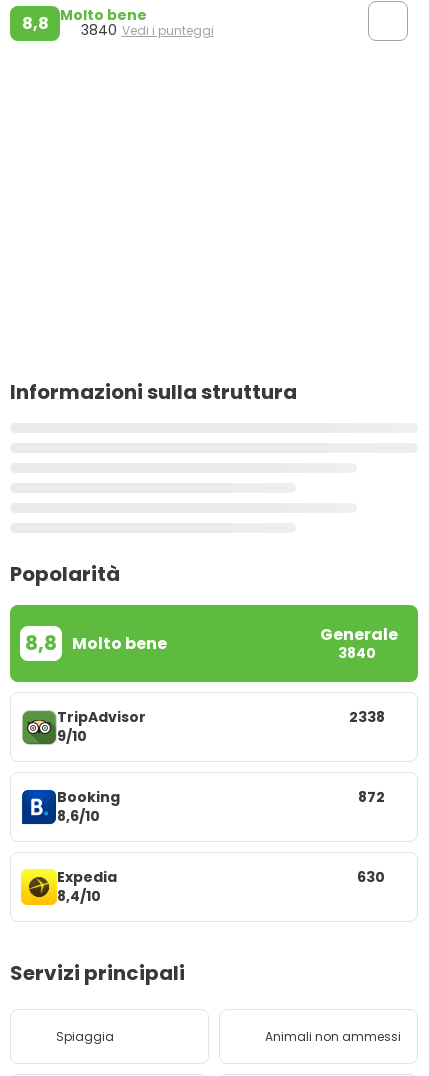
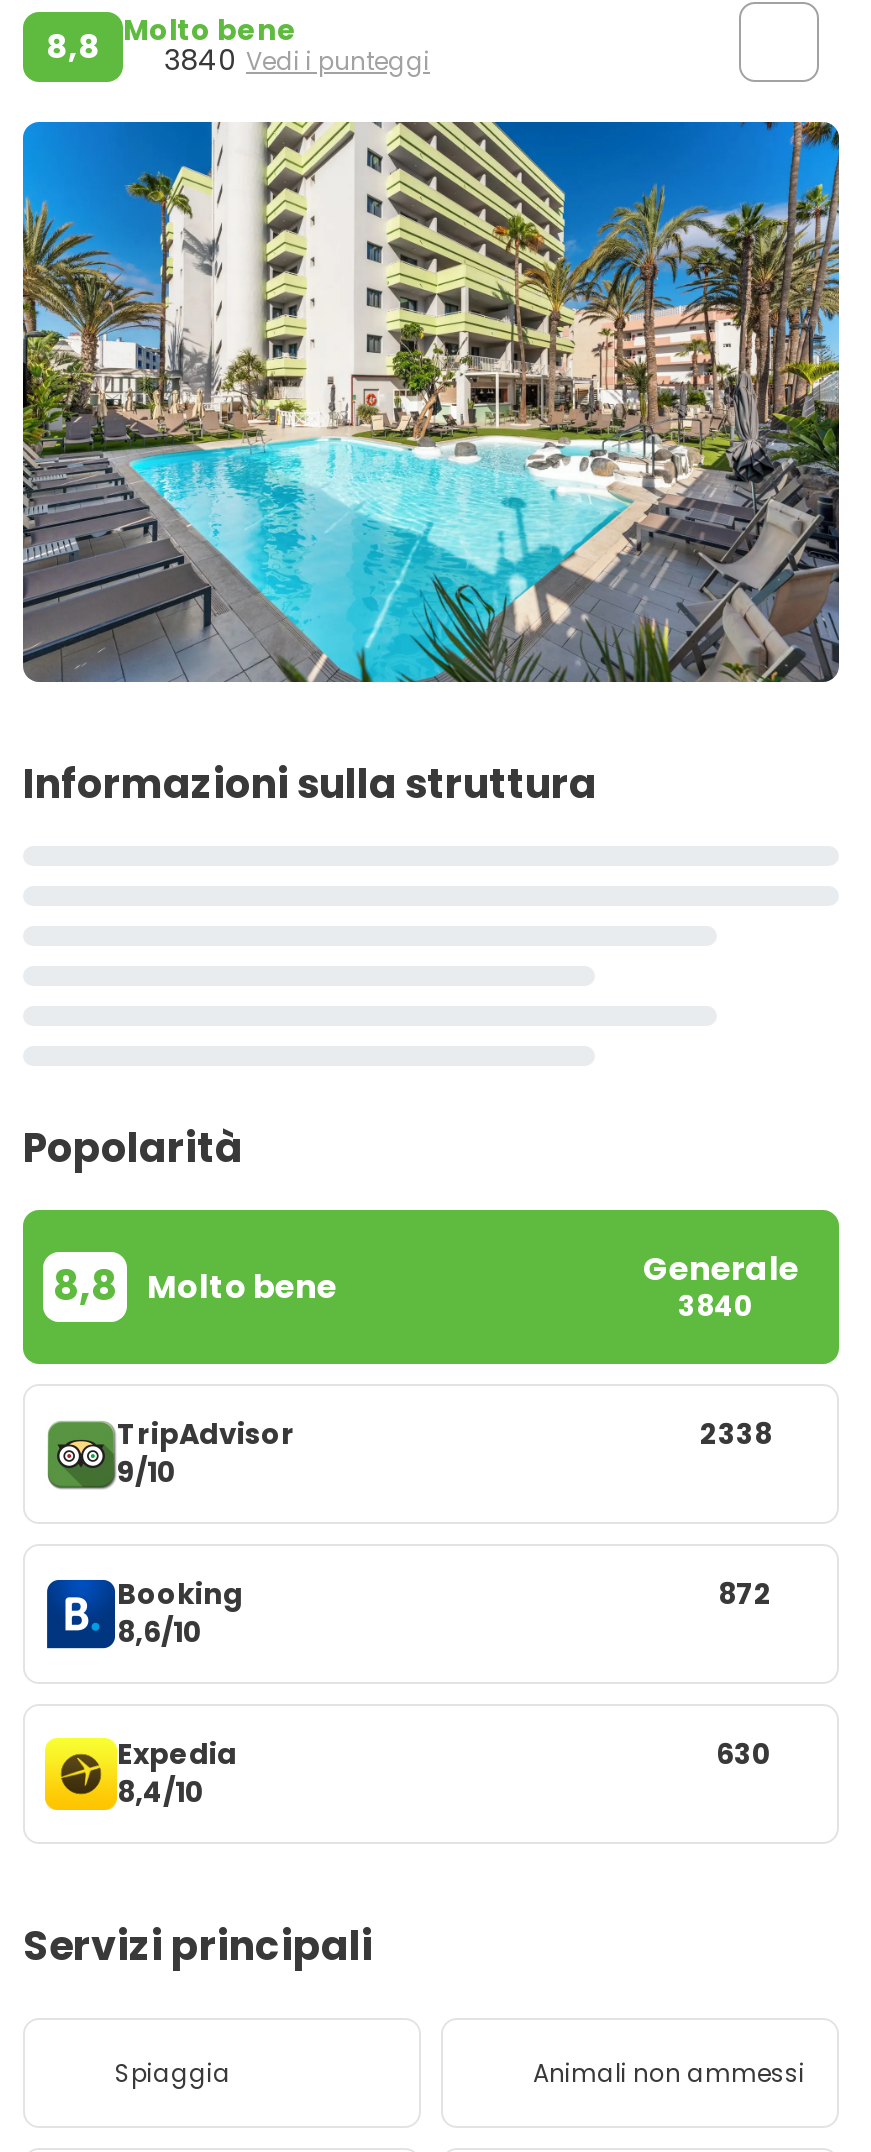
none -> [21,120,841,684] [image]

